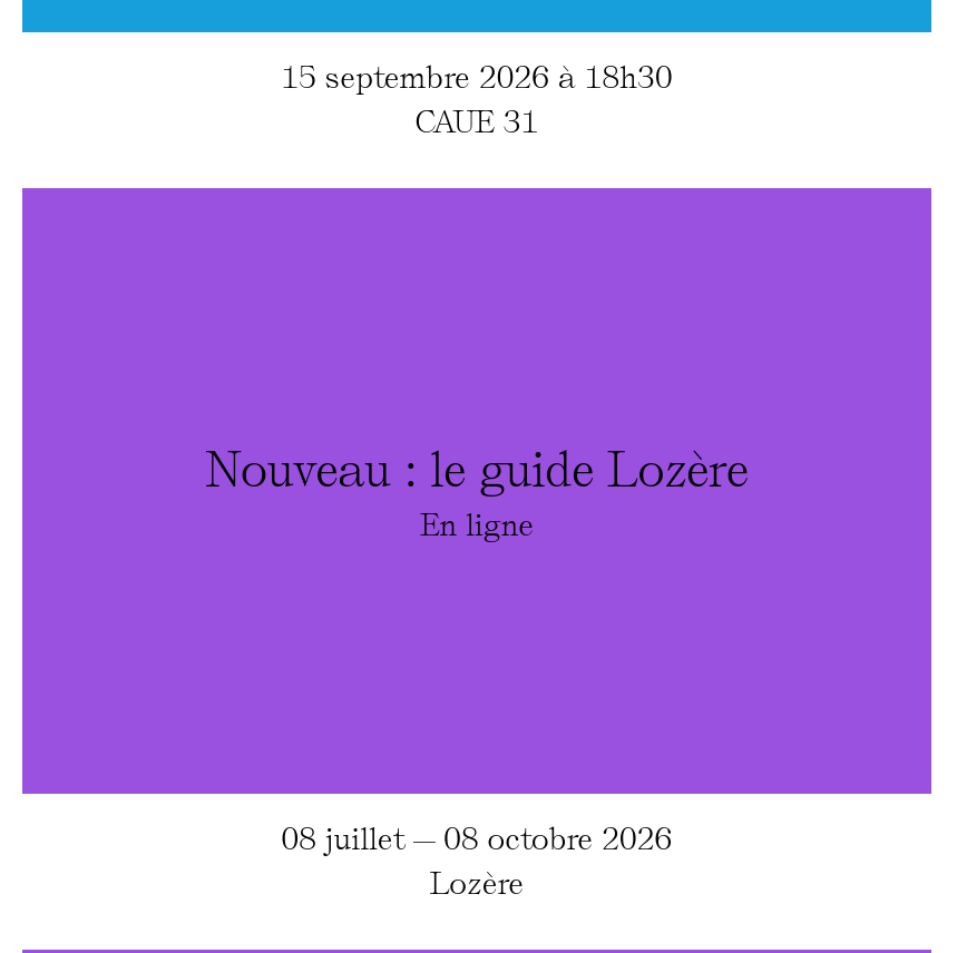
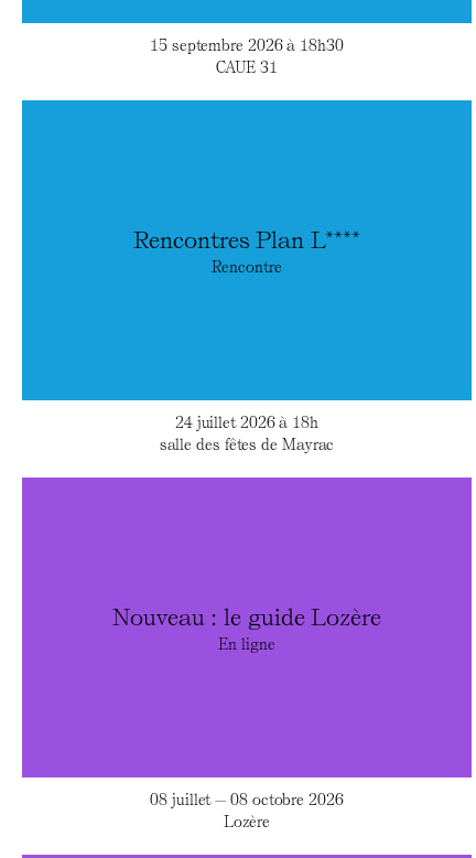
none -> [134,222,360,277] Rencontres Plan L**** | Rencontre
none -> [159,412,334,455] 24 juillet 2026 à 18h | salle des fêtes de Mayrac

